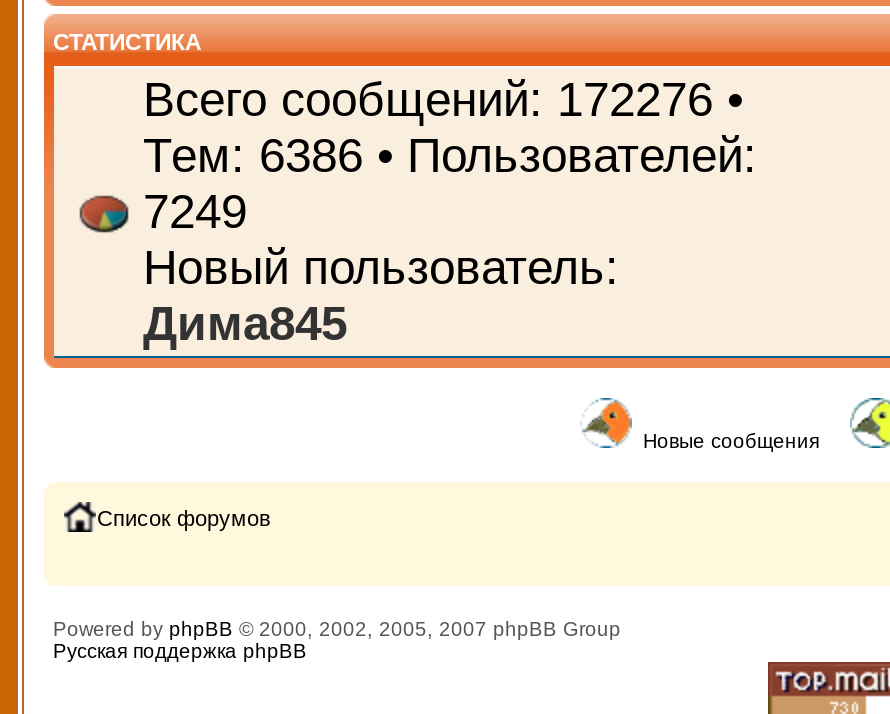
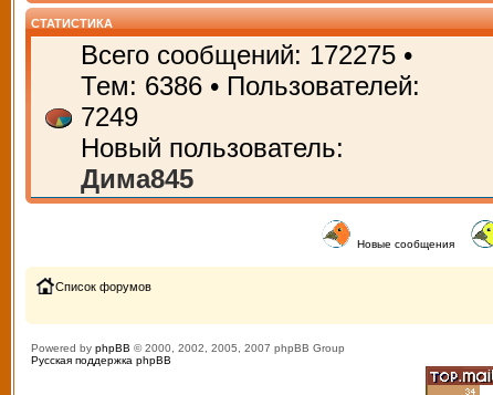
[143,72,743,126] Всего сообщений: 172276 • -> [80,40,412,70] Всего сообщений: 172275 •

